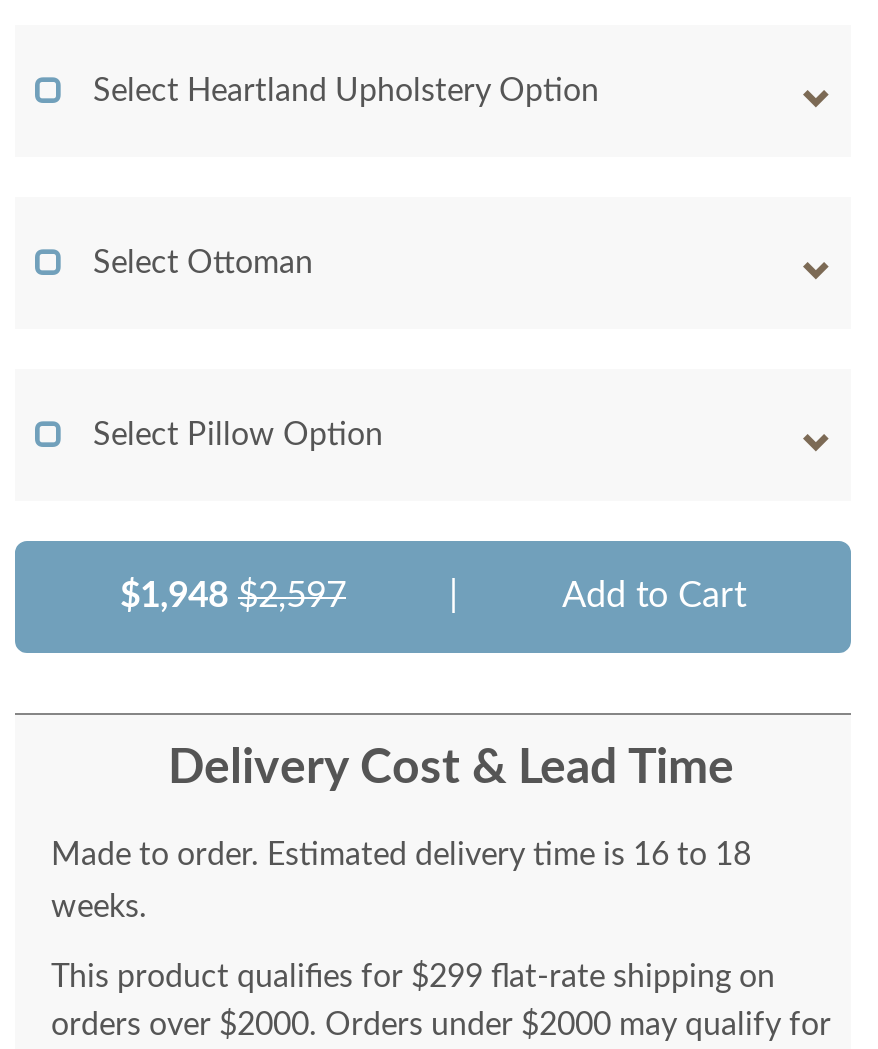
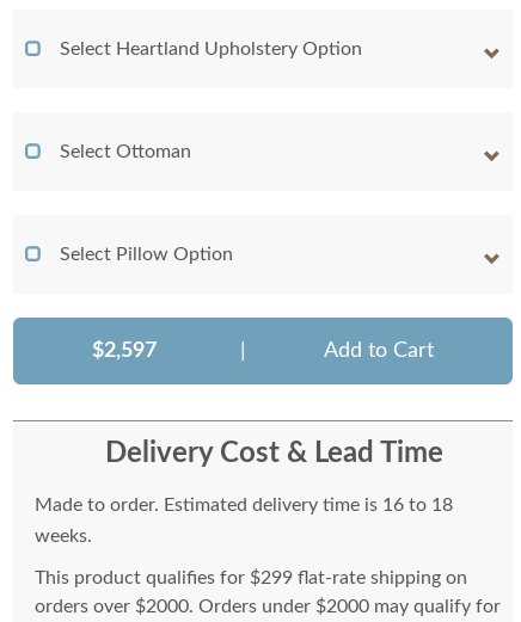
[120,578,346,614] $1,948 $2,597 -> [92,340,157,361] $2,597

